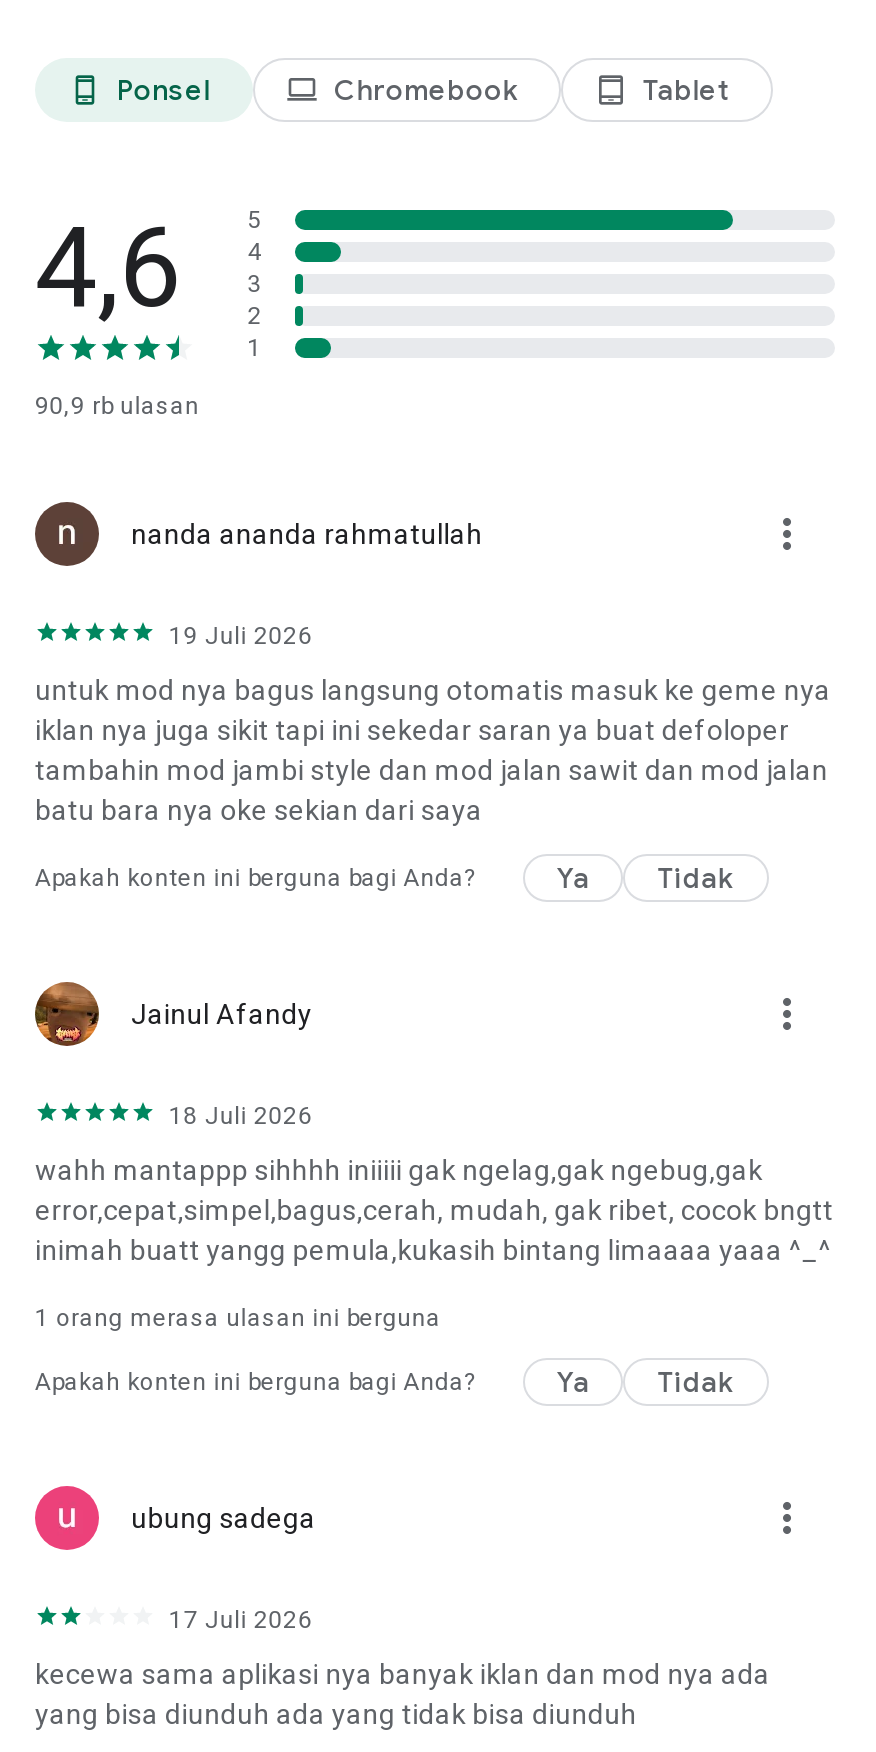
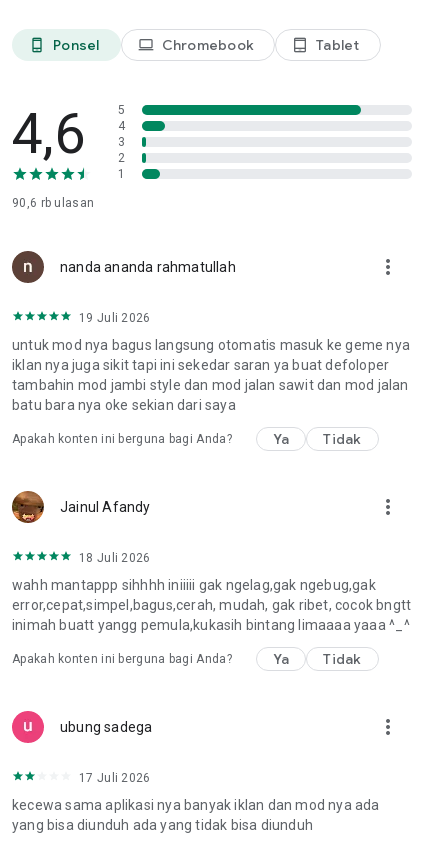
[35,392,199,420] 90,9 rb ulasan -> [12,196,94,210] 90,6 rb ulasan
[35,1304,441,1332] 1 orang merasa ulasan ini berguna -> none

